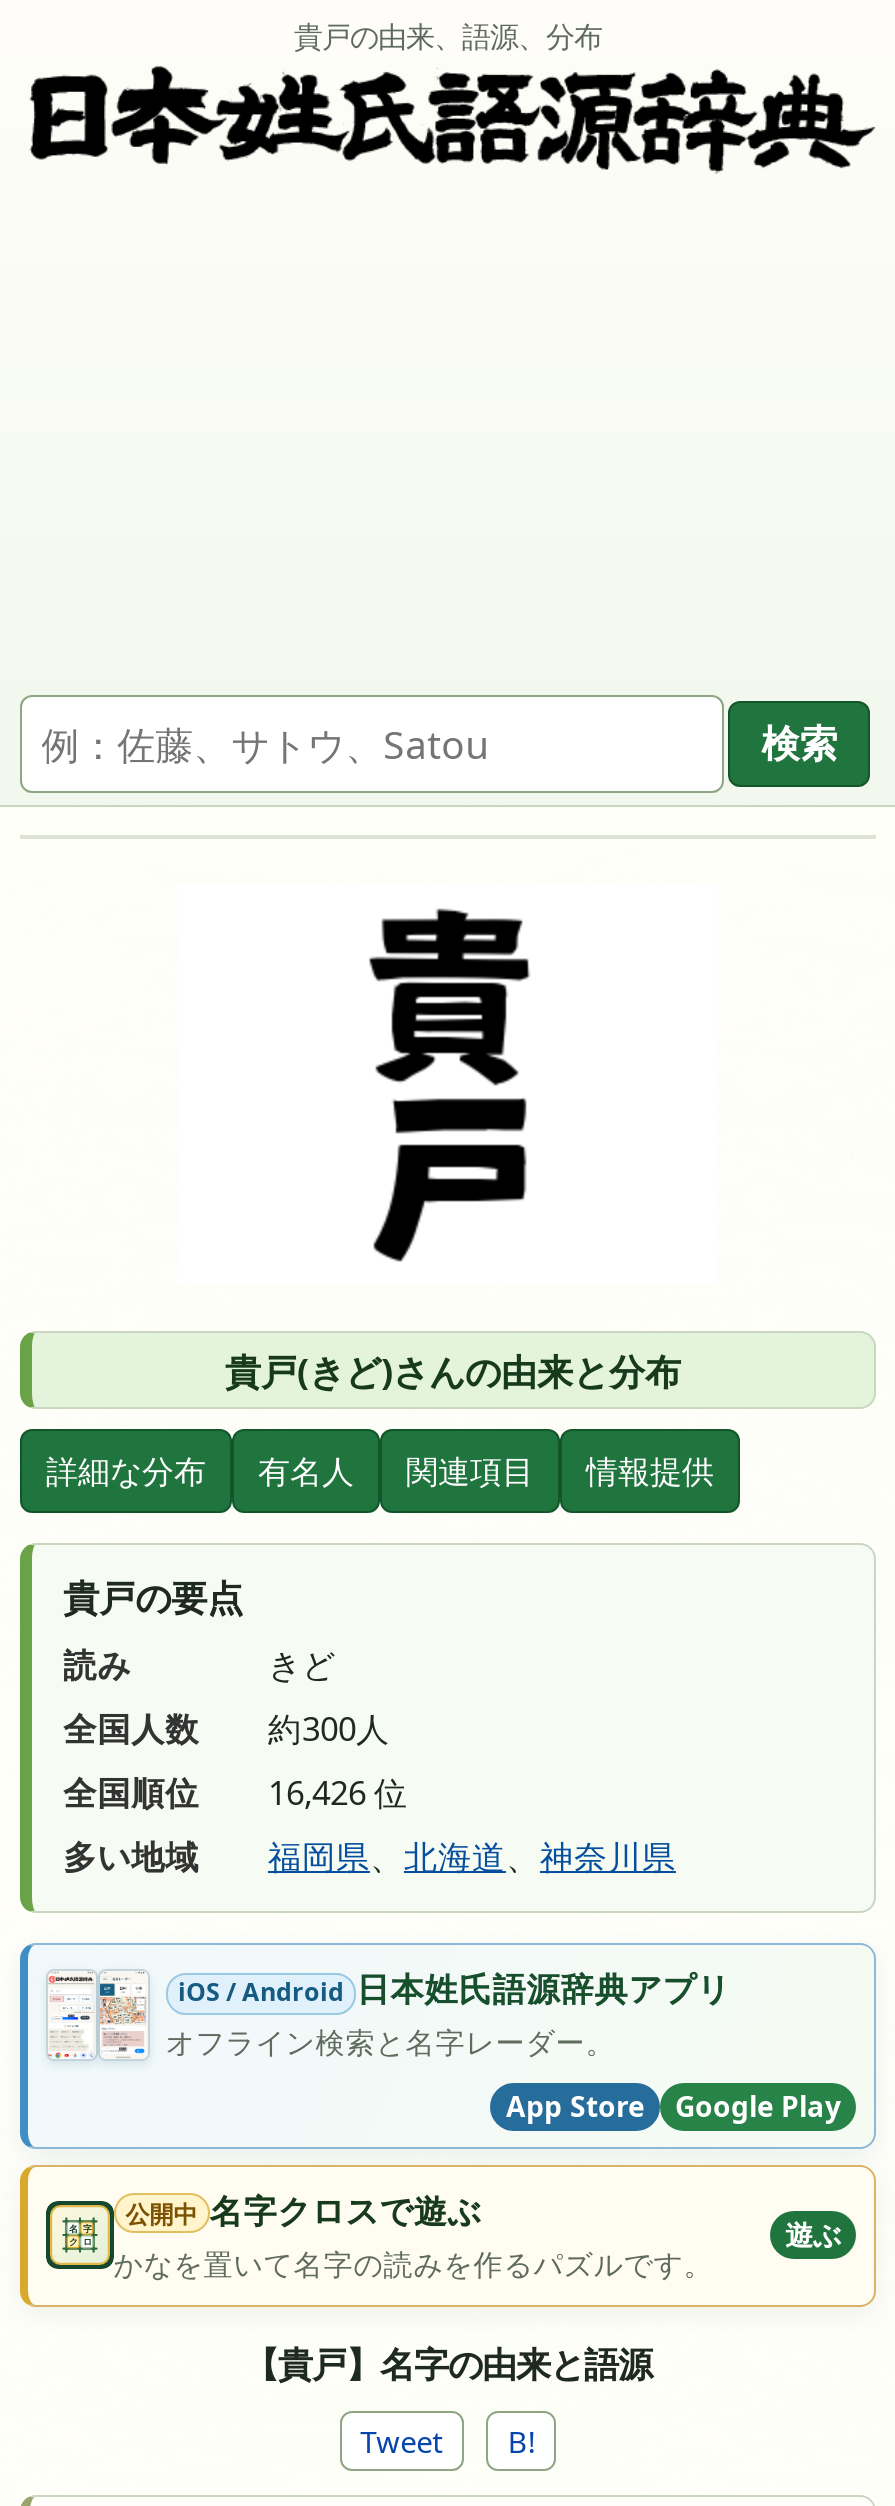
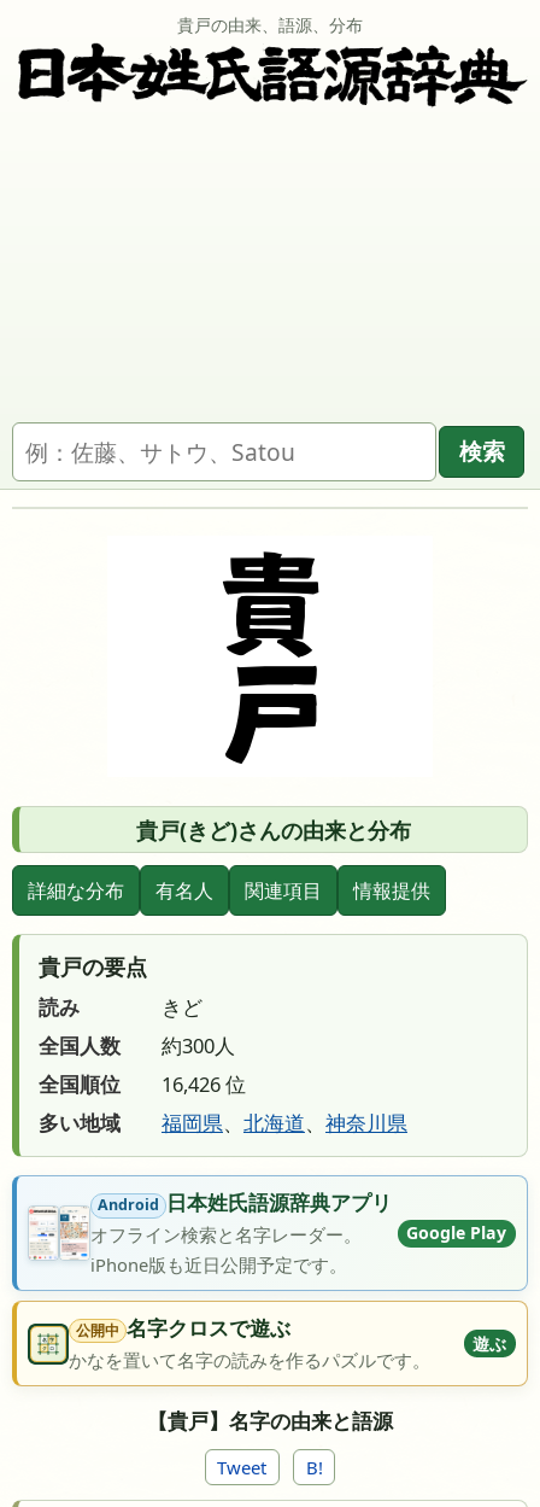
[46,1966,731,2059] [image] | iOS / Android 日本姓氏語源辞典アプリ -> [29,1189,392,1260] [image] | Android 日本姓氏語源辞典アプリ
[506,2087,644,2125] App Store -> [90,1253,347,1277] iPhone版も近日公開予定です。
moved [675,2087,841,2125] -> [407,1221,507,1244]: Google Play

